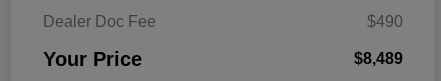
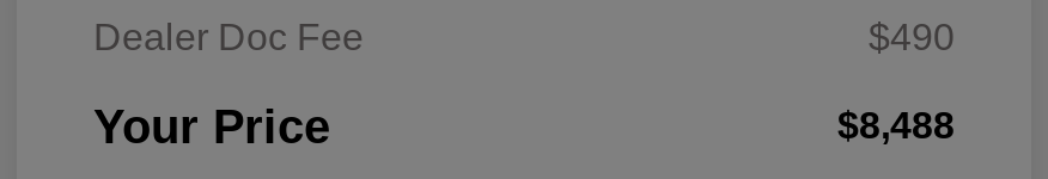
[354,50,403,67] $8,489 -> [837,105,955,145] $8,488

